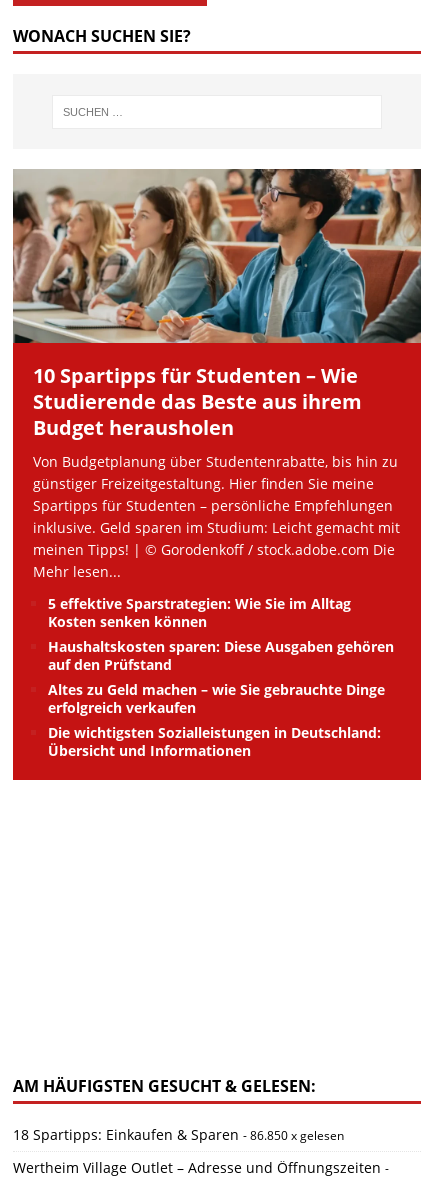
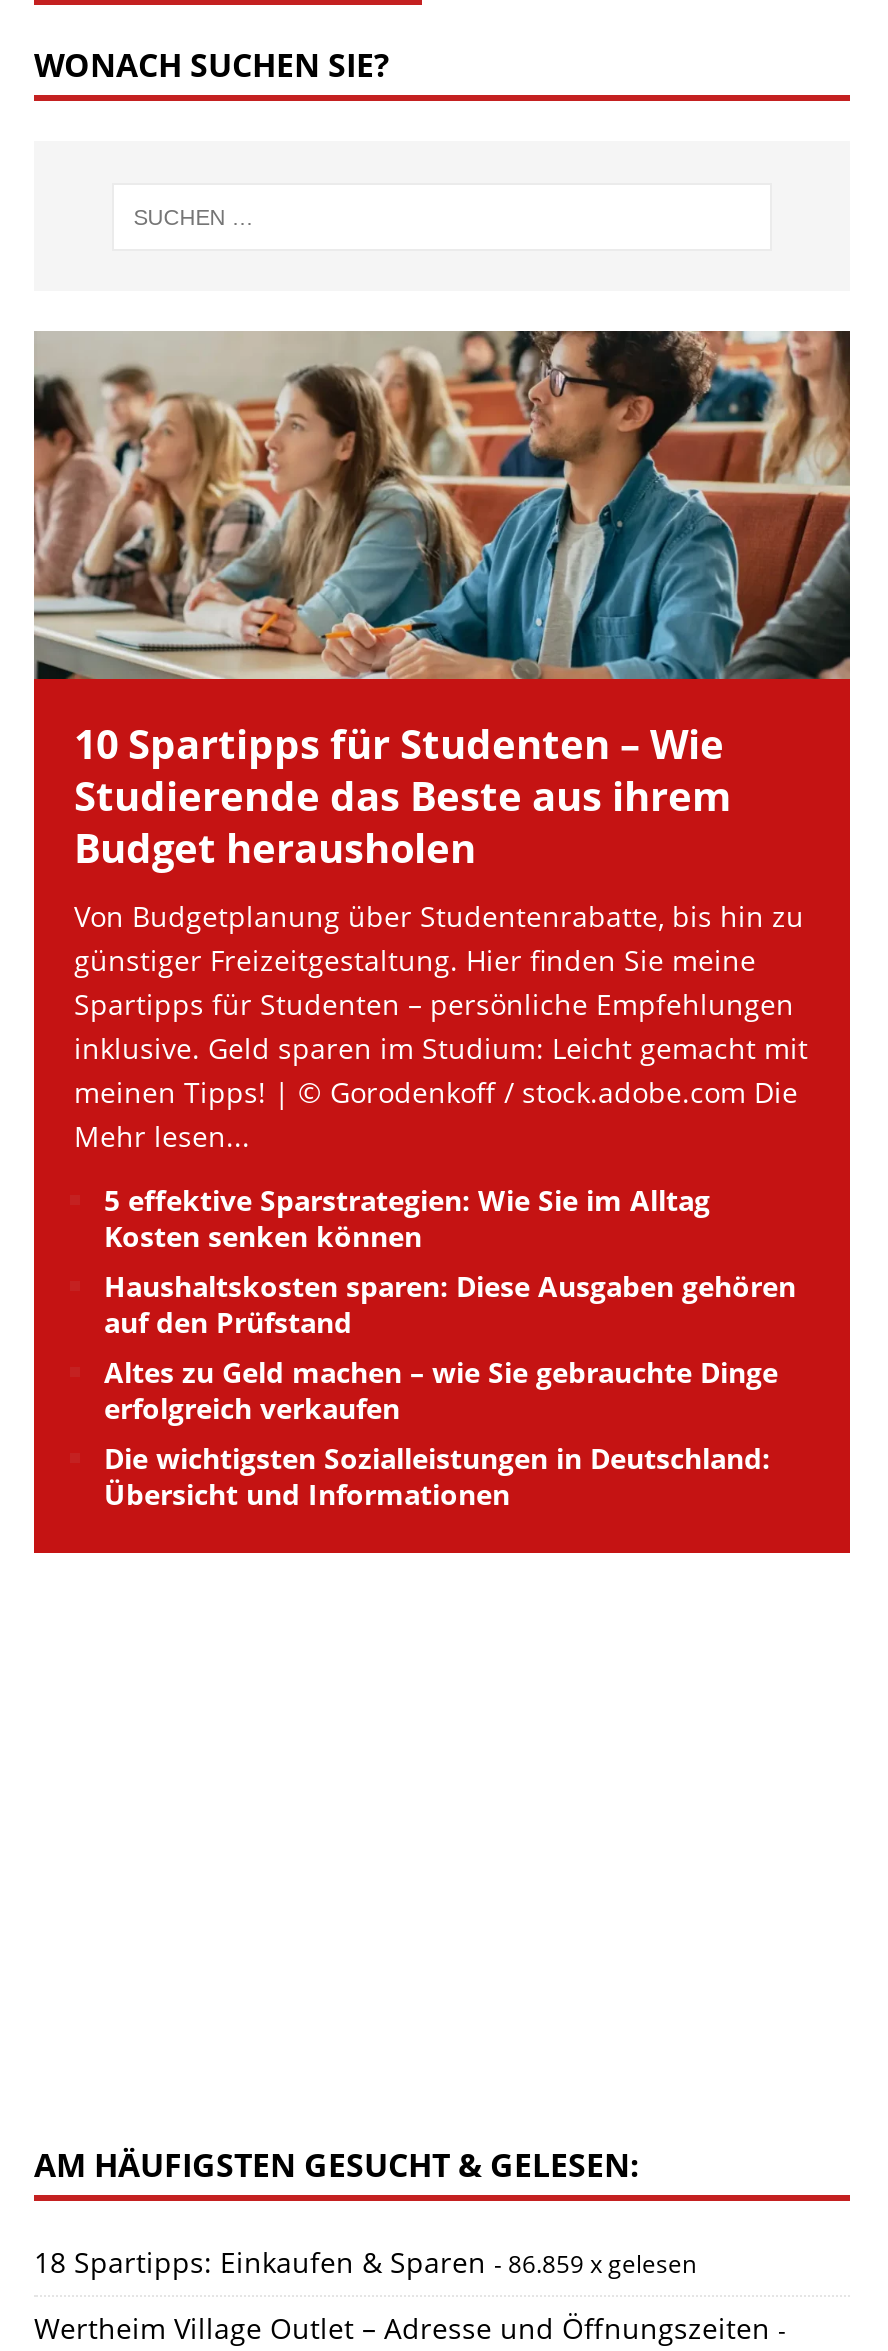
[13,1125,344,1144] 18 Spartipps: Einkaufen & Sparen - 86.850 x gelesen -> [34,2242,696,2280] 18 Spartipps: Einkaufen & Sparen - 86.859 x gelesen

